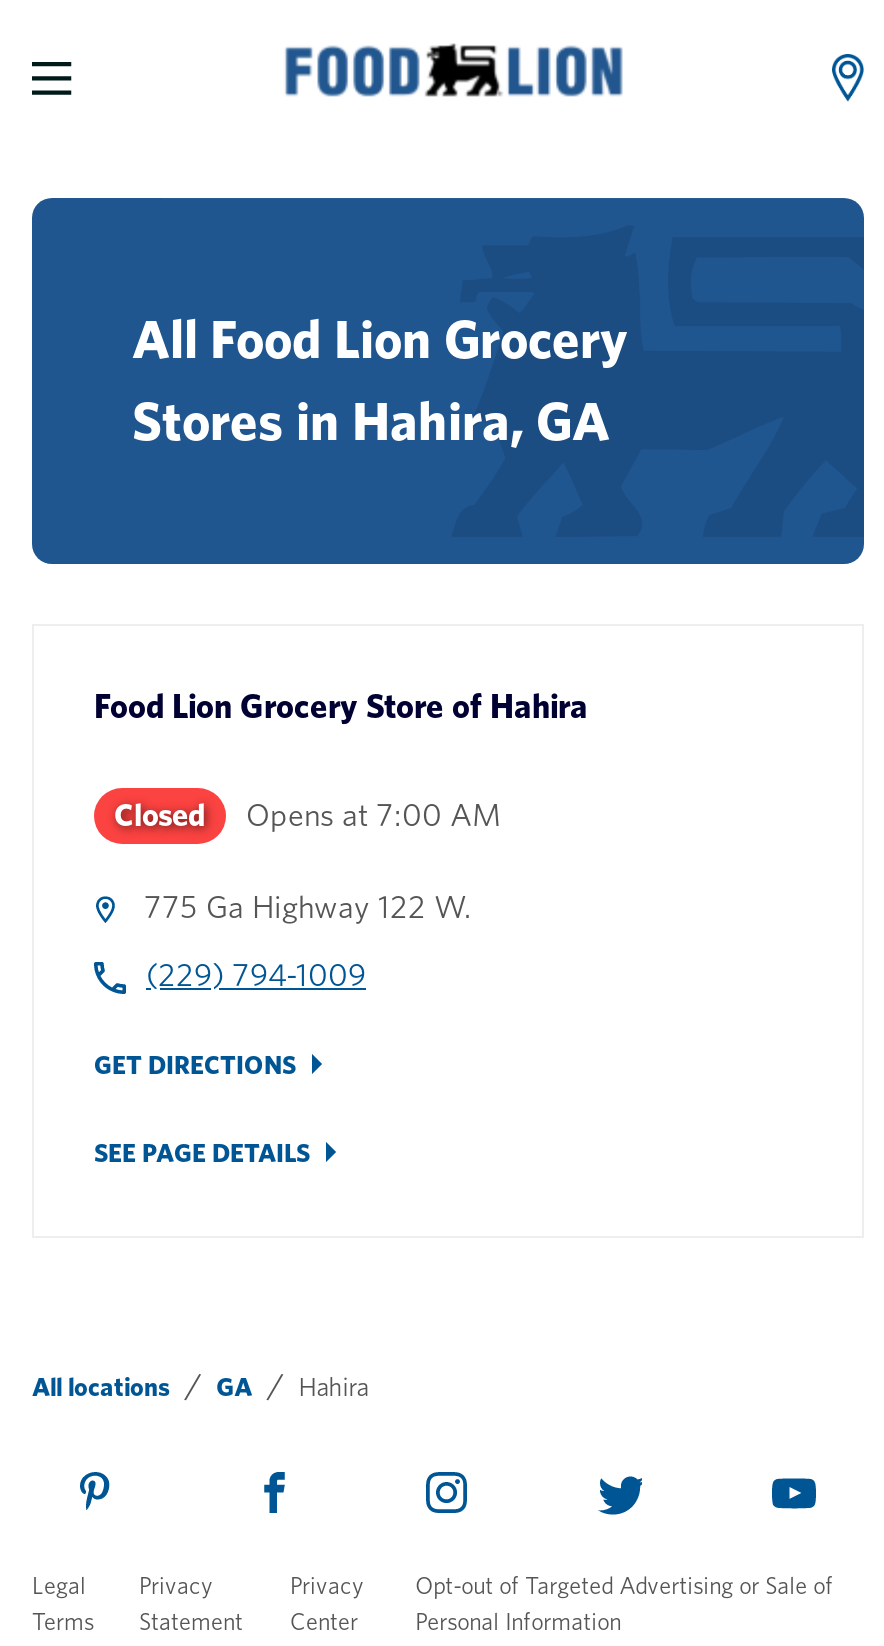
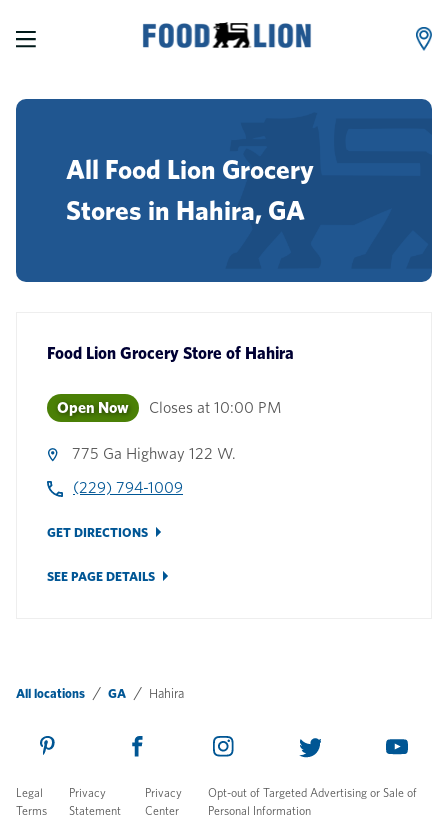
[114,796,502,834] Closed | Opens at 7:00 AM -> [57,398,282,417] Open Now | Closes at 10:00 PM

